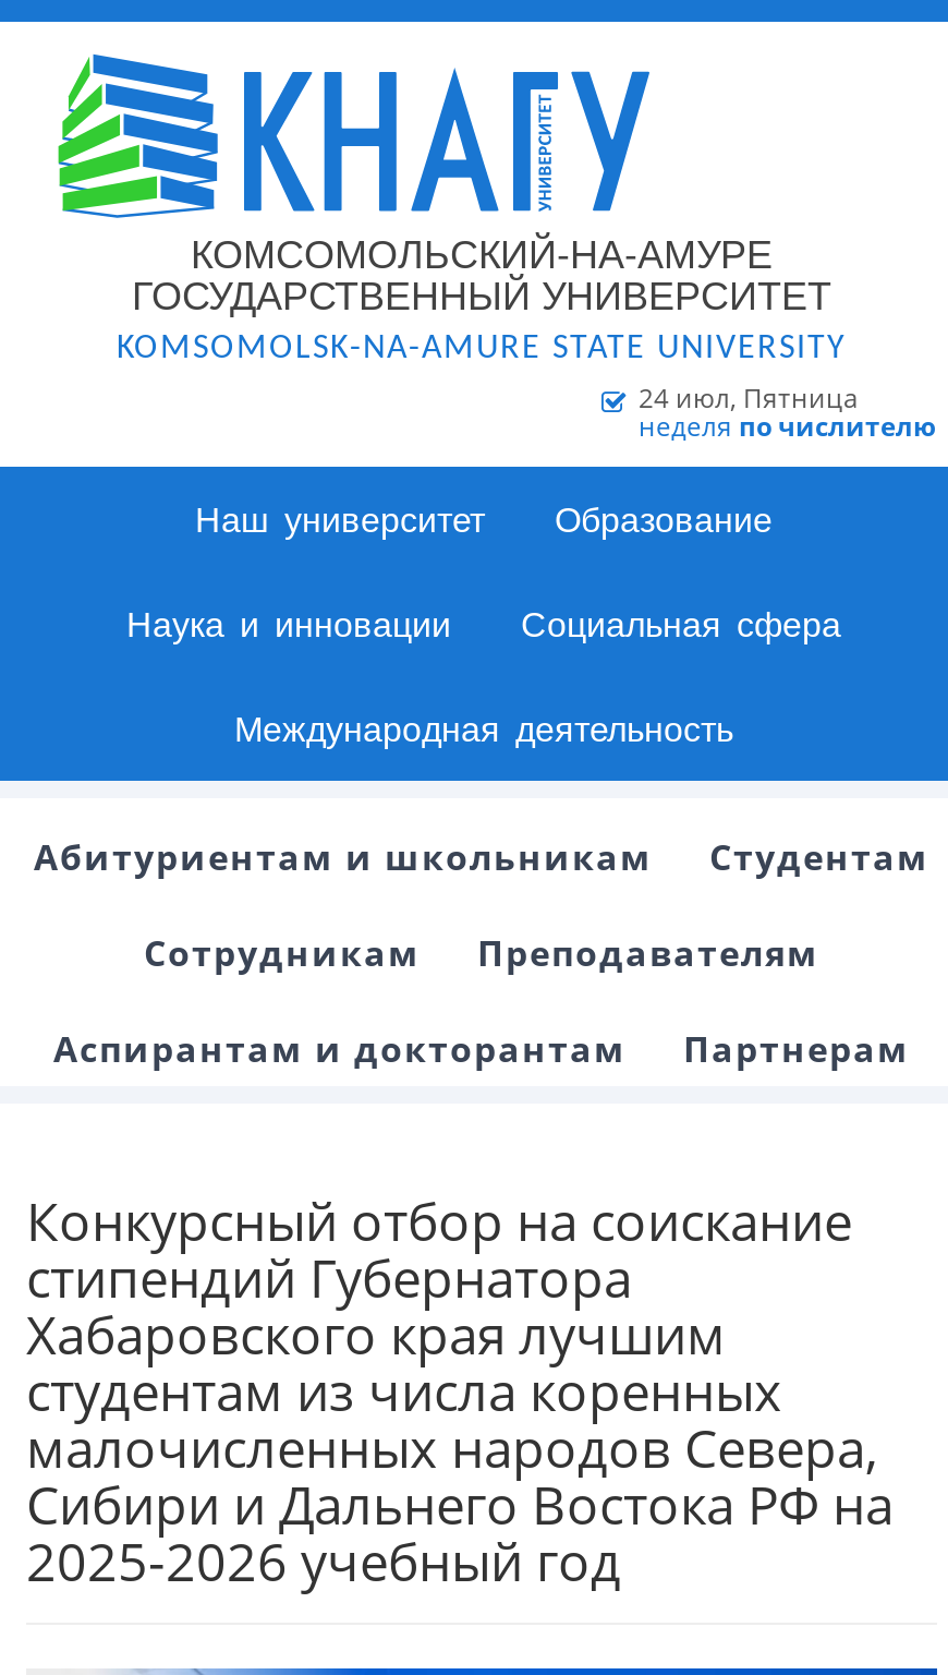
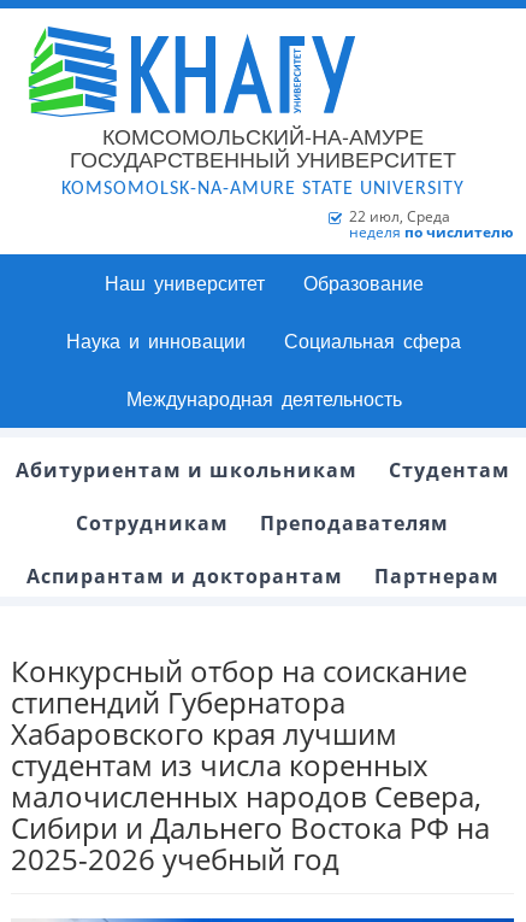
[639,379,859,417] 24 июл, Пятница -> [349,206,450,227] 22 июл, Среда

